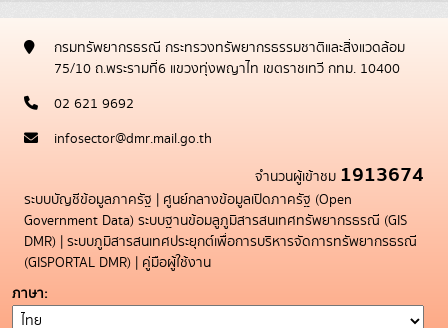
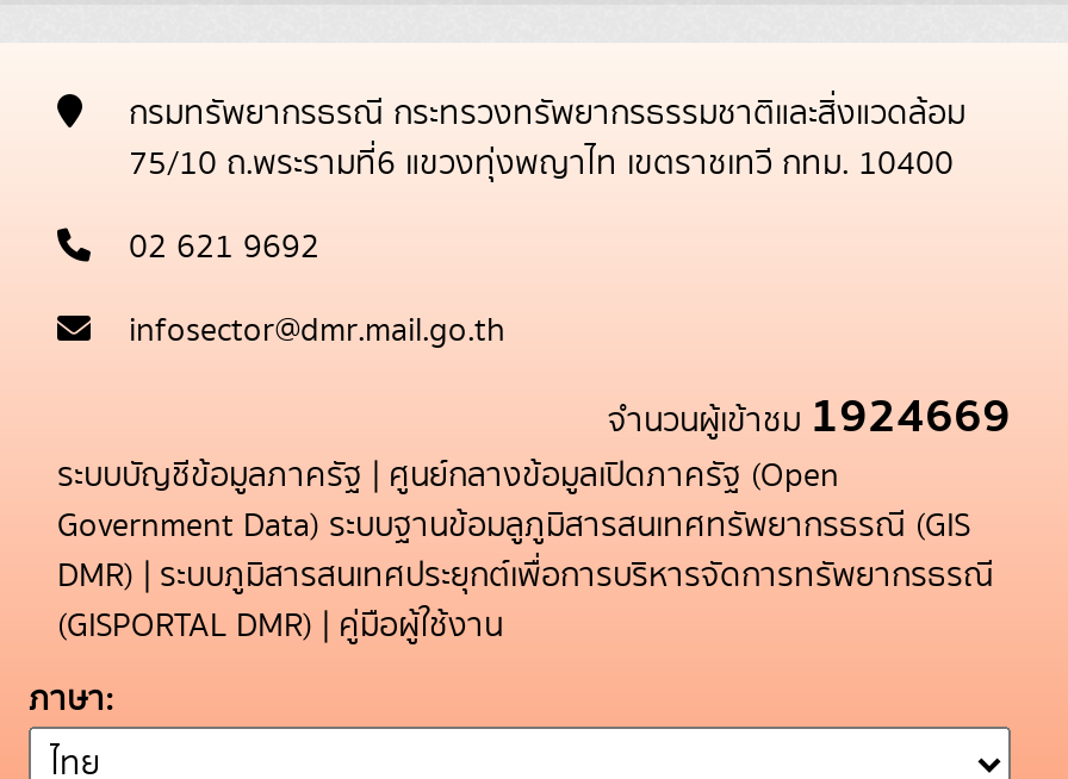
[255,159,424,191] จำนวนผู้เข้าชม1913674 -> [608,378,1011,455] จำนวนผู้เข้าชม1924669

